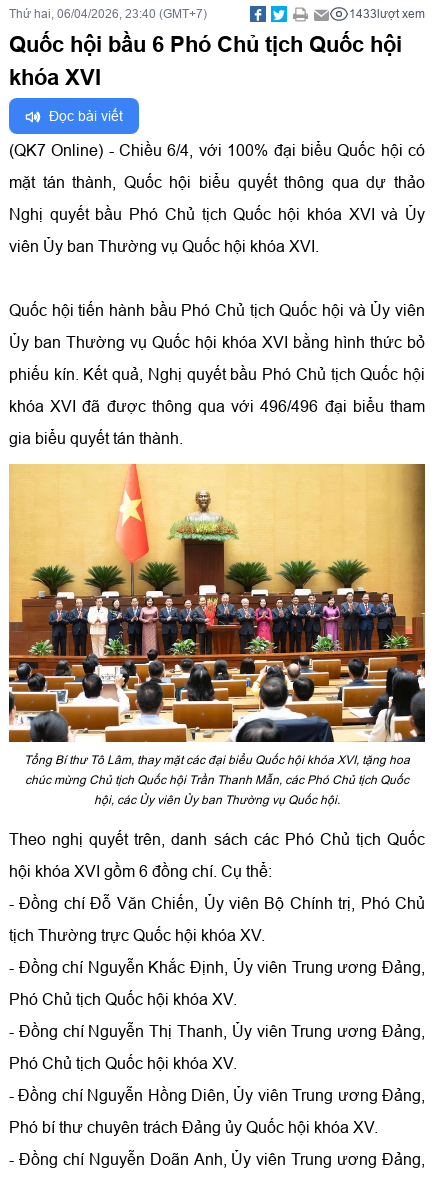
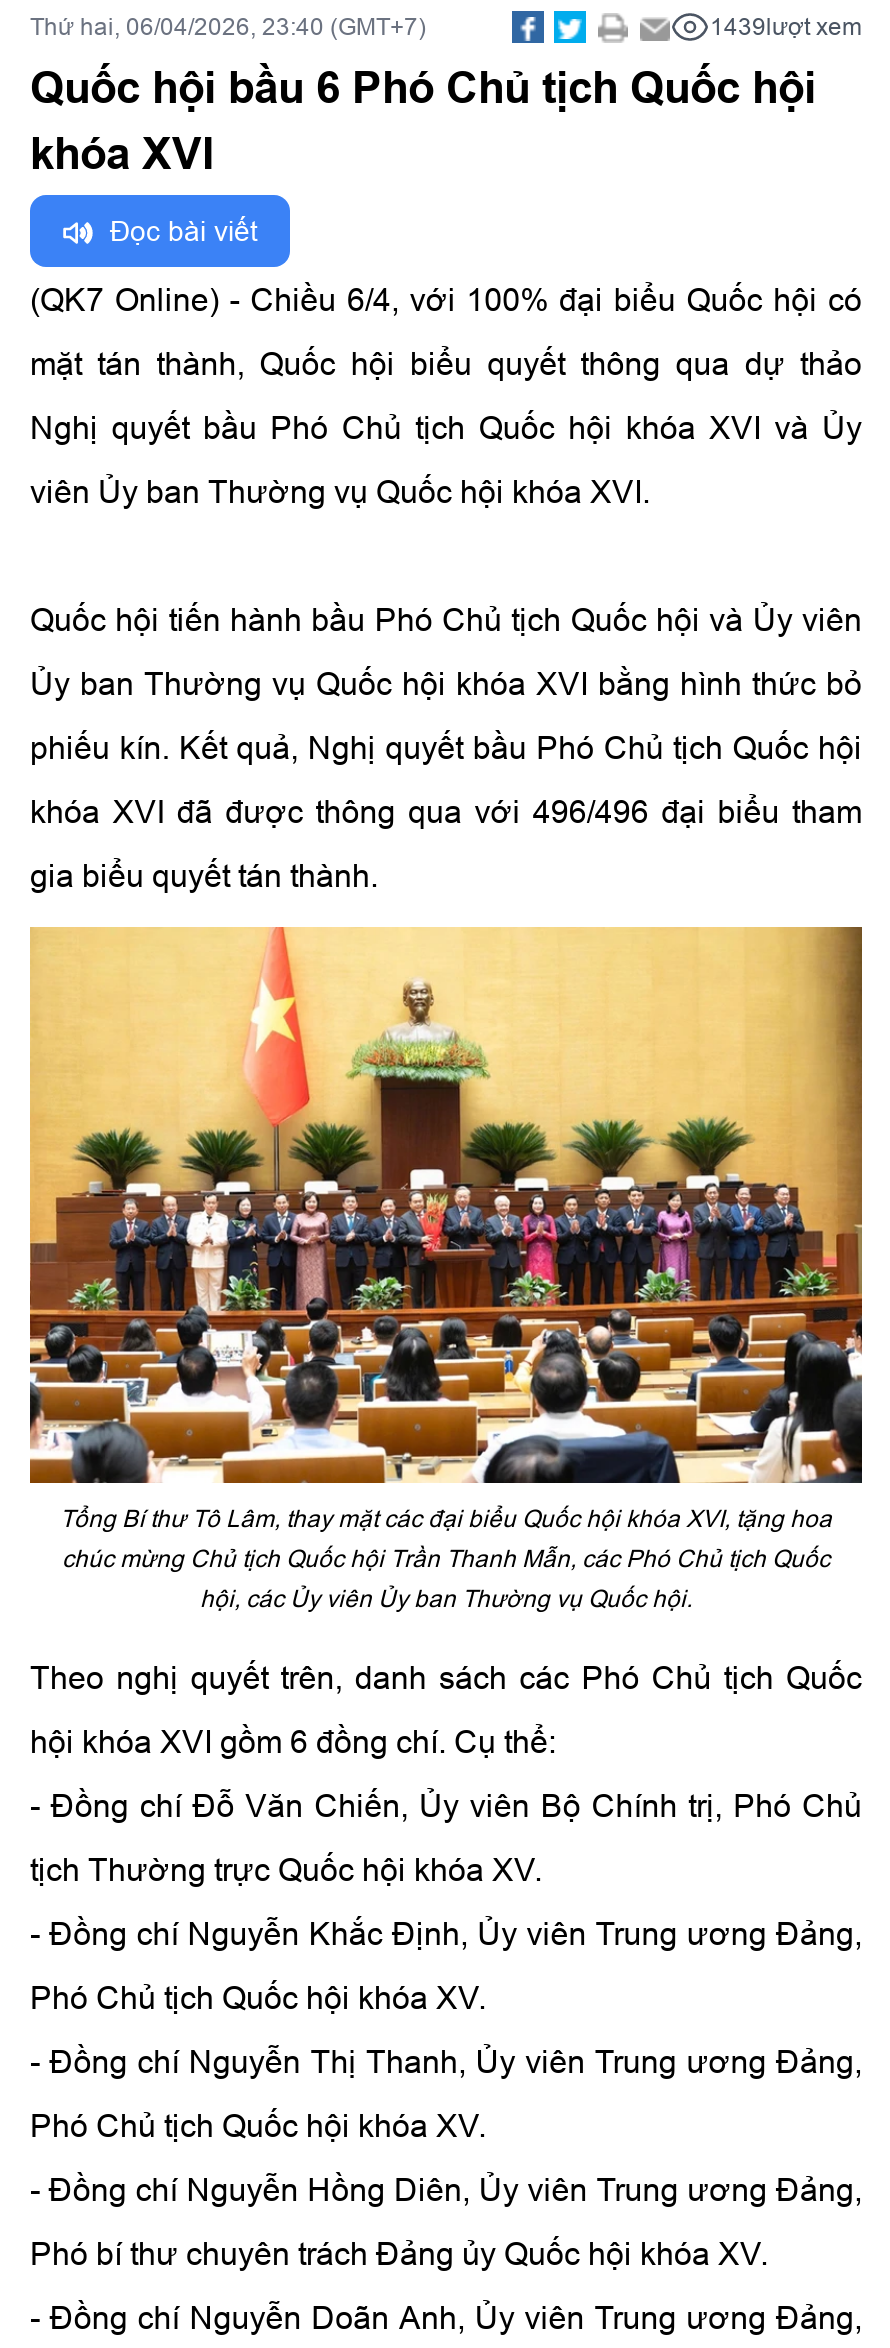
[349,6,425,21] 1433lượt xem -> [710,11,862,41] 1439lượt xem

